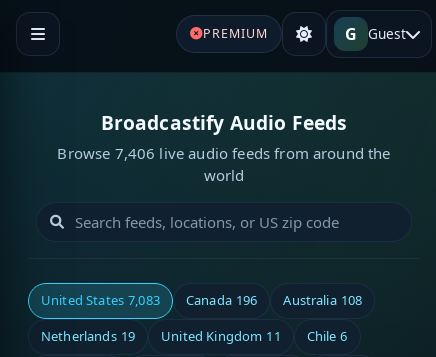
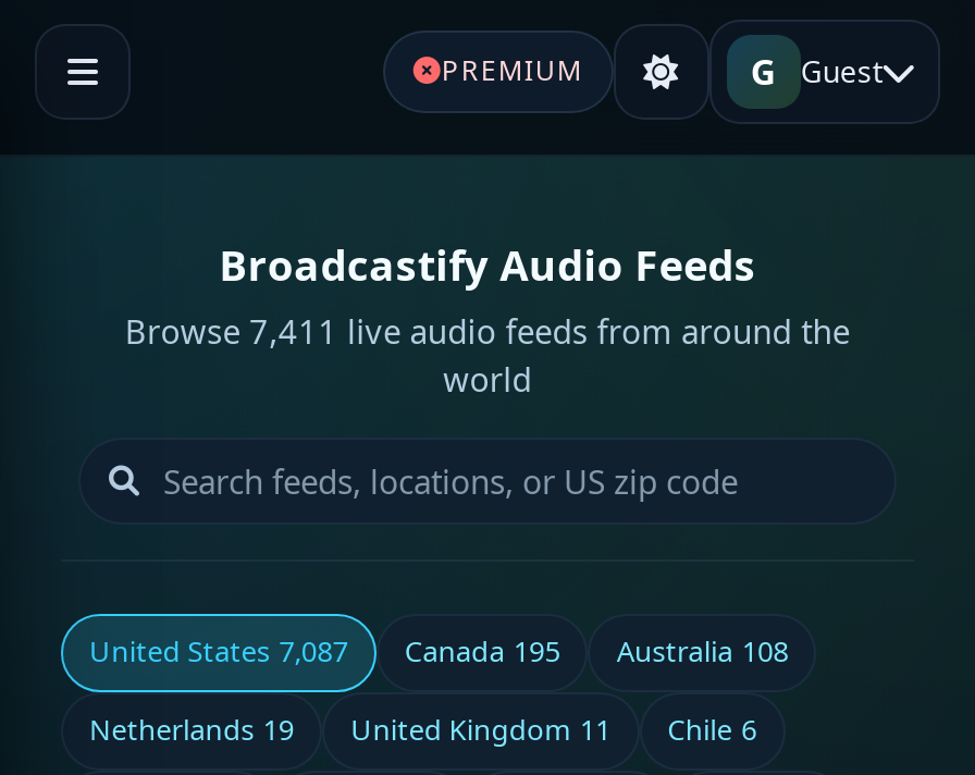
[57,143,391,163] Browse 7,406 live audio feeds from around the -> [125,309,850,353] Browse 7,411 live audio feeds from around the
[41,291,160,309] United States 7,083 -> [89,632,348,672] United States 7,087
[186,291,257,309] Canada 196 -> [405,632,560,672] Canada 195

